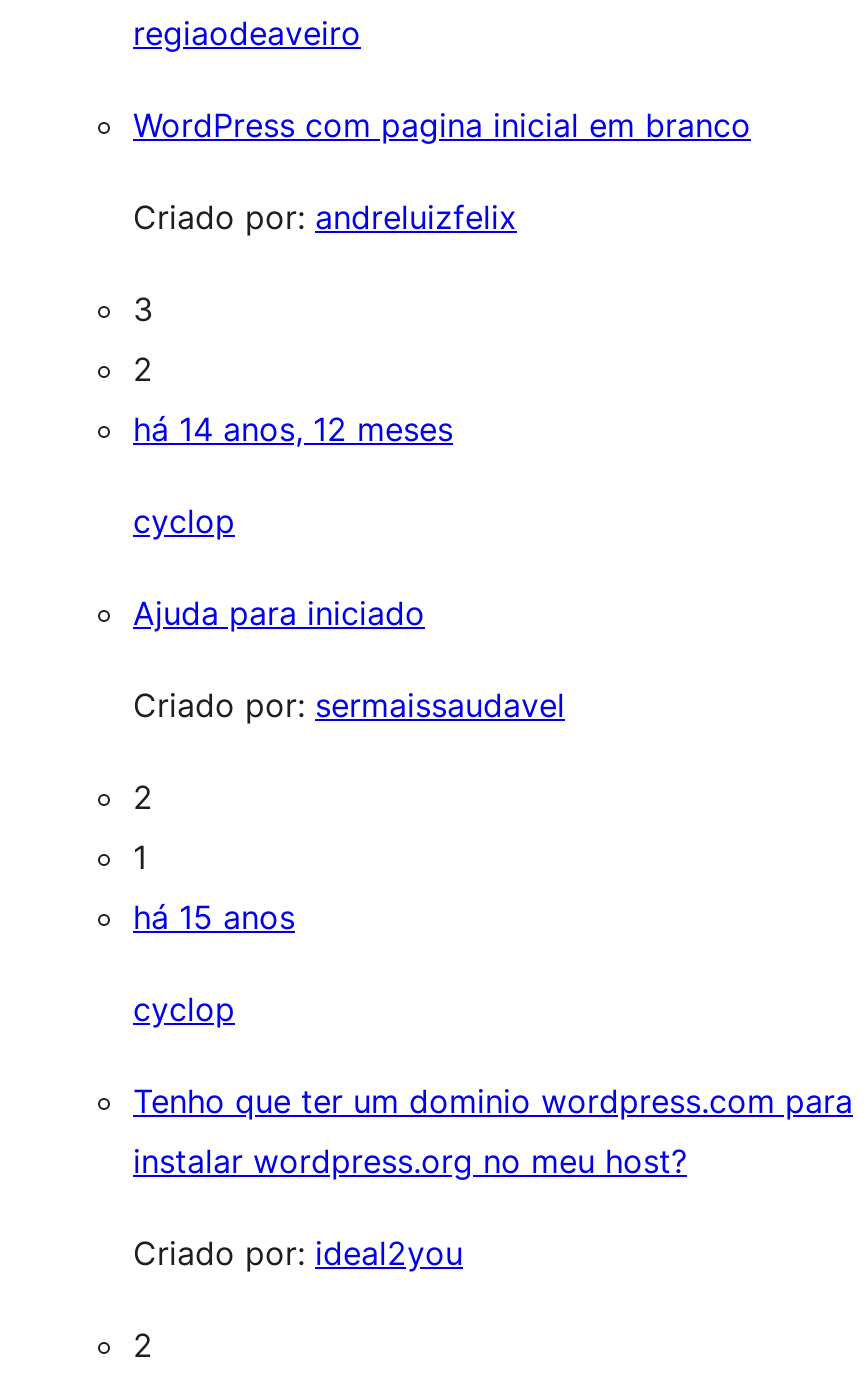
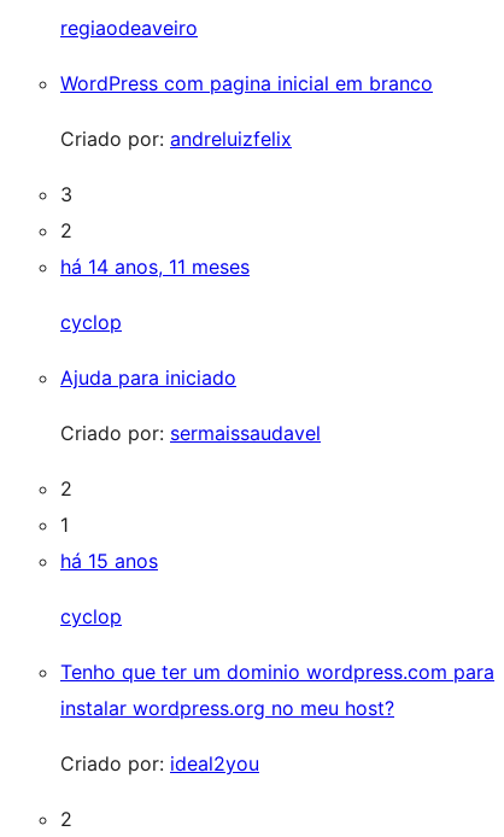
[133,409,453,449] há 14 anos, 12 meses -> [60,254,250,279] há 14 anos, 11 meses

